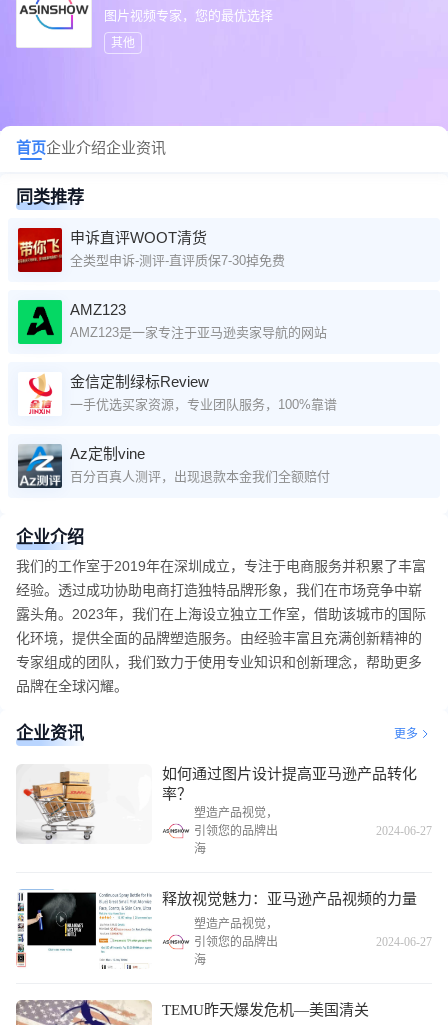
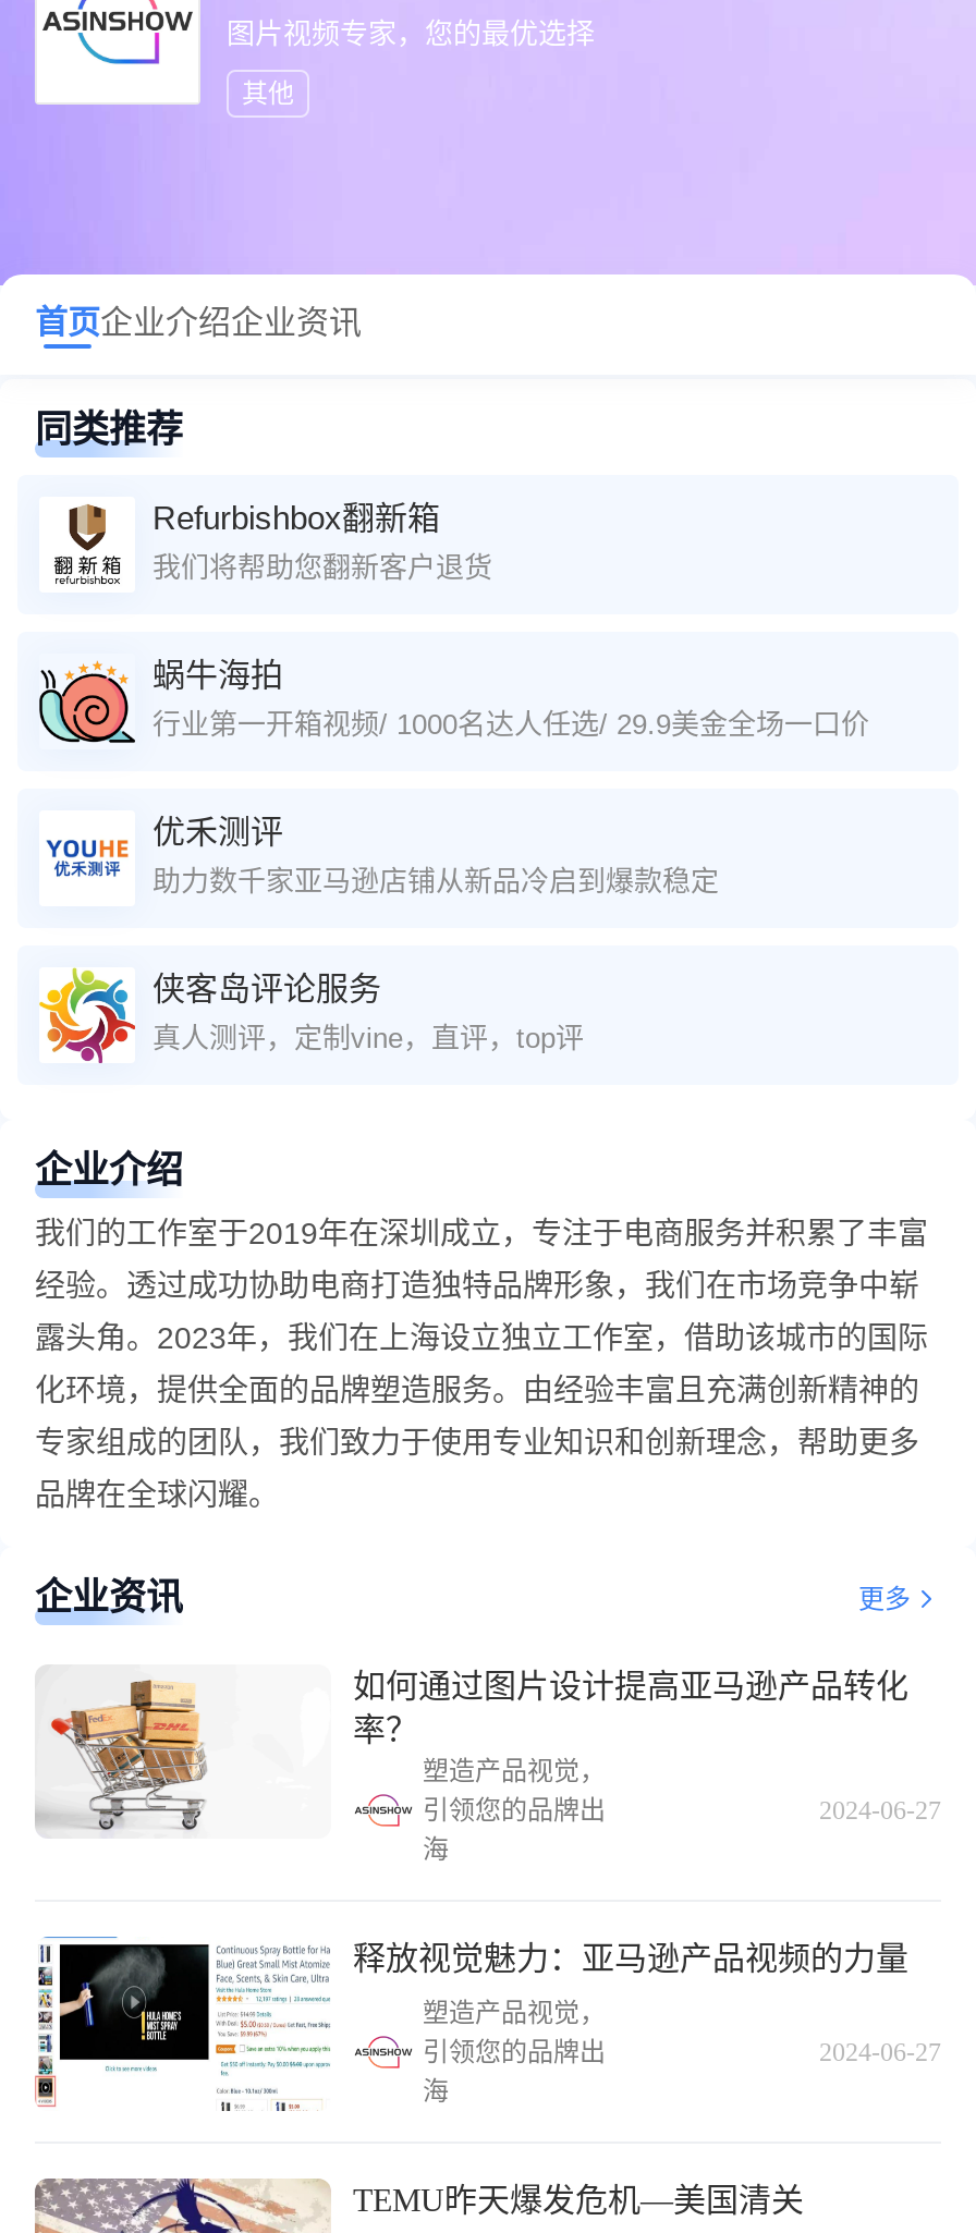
[17,227,285,273] [image] | 申诉直评WOOT清货 | 全类型申诉-测评-直评质保7-30掉免费 -> [39,497,492,593] [image] | Refurbishbox翻新箱 | 我们将帮助您翻新客户退货
[17,299,327,345] [image] | AMZ123 | AMZ123是一家专注于亚马逊卖家导航的网站 -> [37,654,869,749] [image] | 蜗牛海拍 | 行业第一开箱视频/ 1000名达人任选/ 29.9美金全场一口价
[22,373,337,415] [image] | 金信定制绿标Review | 一手优选买家资源，专业团队服务，100%靠谱 -> [46,813,719,902] [image] | 优禾测评 | 助力数千家亚马逊店铺从新品冷启到爆款稳定
[17,444,330,489] [image] | Az定制vine | 百分百真人测评，出现退款本金我们全额赔付 -> [39,967,584,1063] [image] | 侠客岛评论服务 | 真人测评，定制vine，直评，top评

